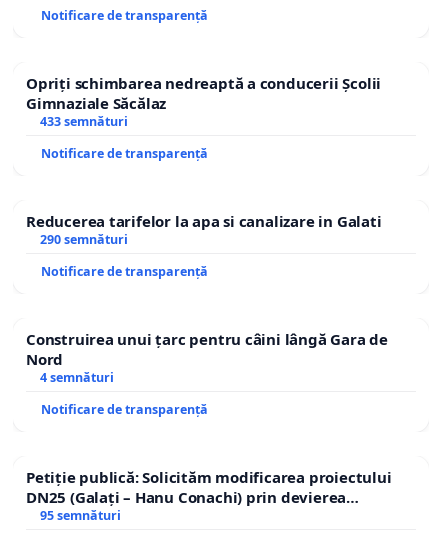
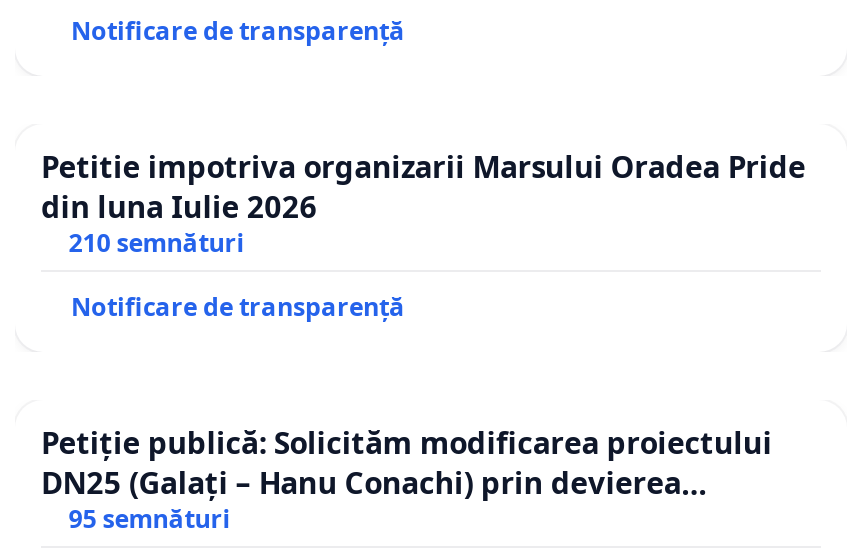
[26,73,388,386] Opriți schimbarea nedreaptă a conducerii Școlii | Gimnaziale Săcălaz | 433 semnături | Notificare de transparență | Reducerea tarifelor la apa si canalizare in Galati | 290 semnături | Notificare de transparență | Construirea unui țarc pentru câini lângă Gara de | Nord | 4 semnături -> [41,147,806,261] Petitie impotriva organizarii Marsului Oradea Pride | din luna Iulie 2026 | 210 semnături

